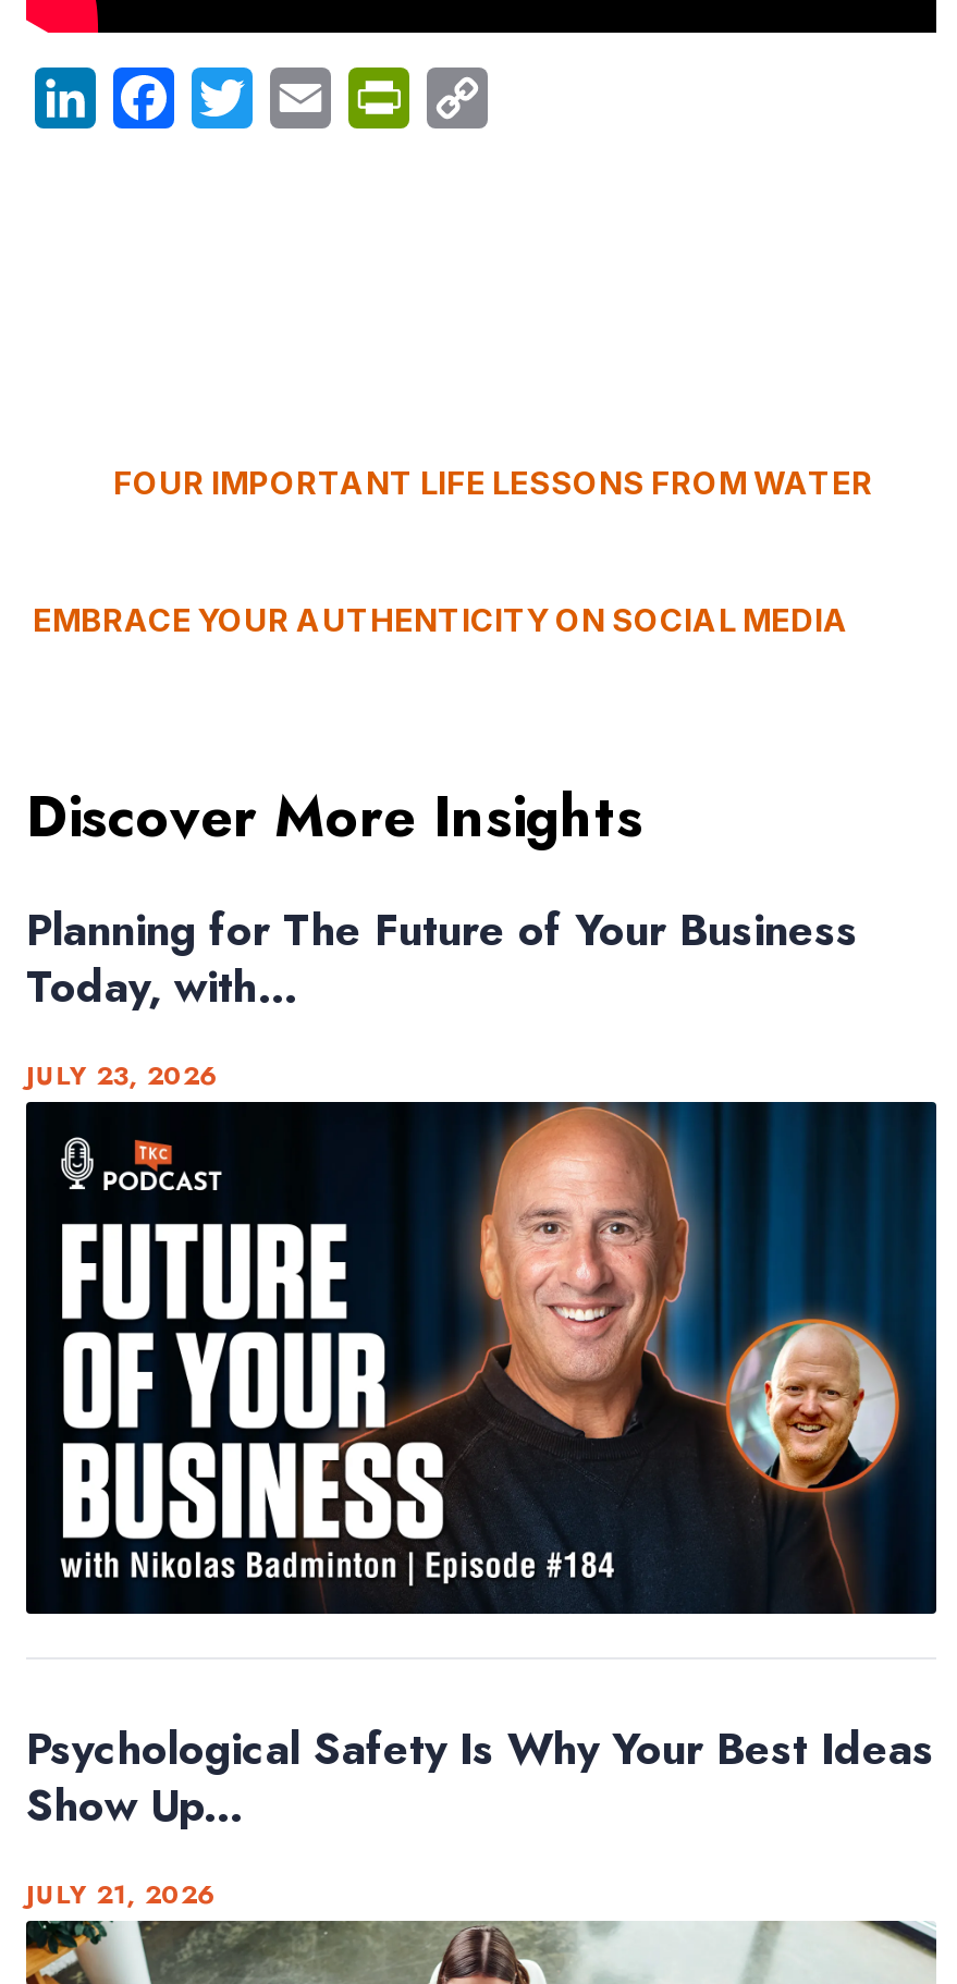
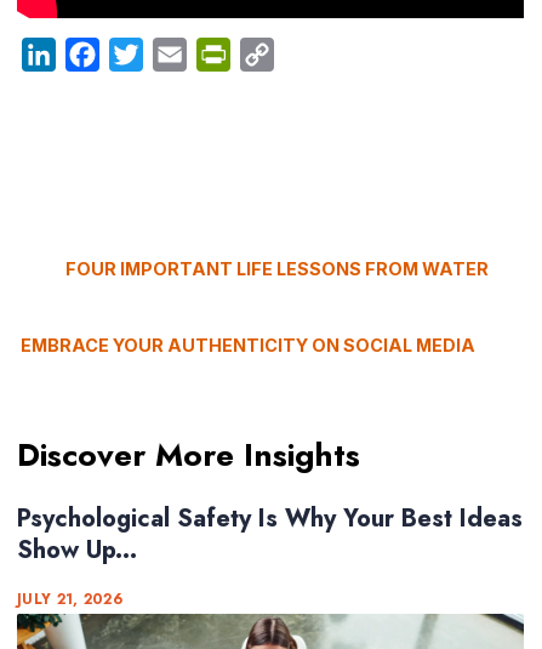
[26,899,858,1095] Planning for The Future of Your Business | Today, with... | JULY 23, 2026 -> none
[24,1100,938,1616] [image] -> none

